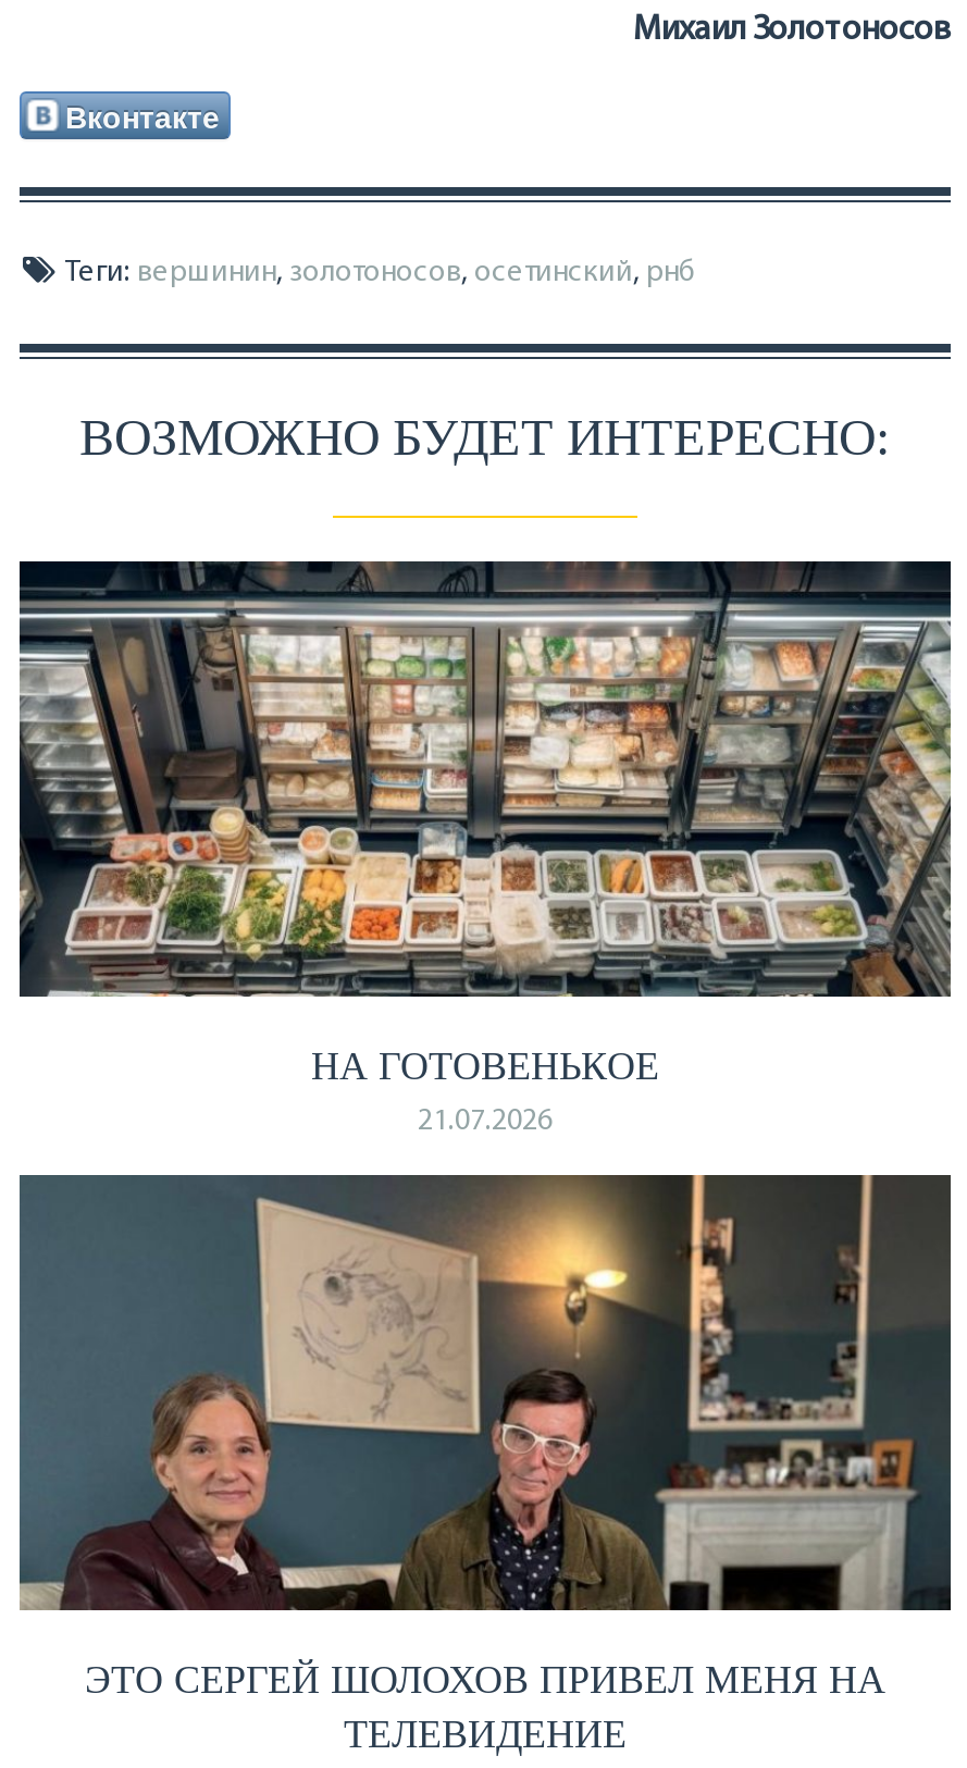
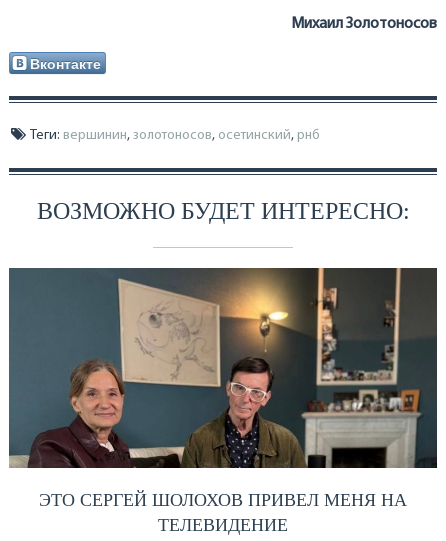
[20,559,953,1138] [image] | НА ГОТОВЕНЬКОЕ | 21.07.2026 -> none

